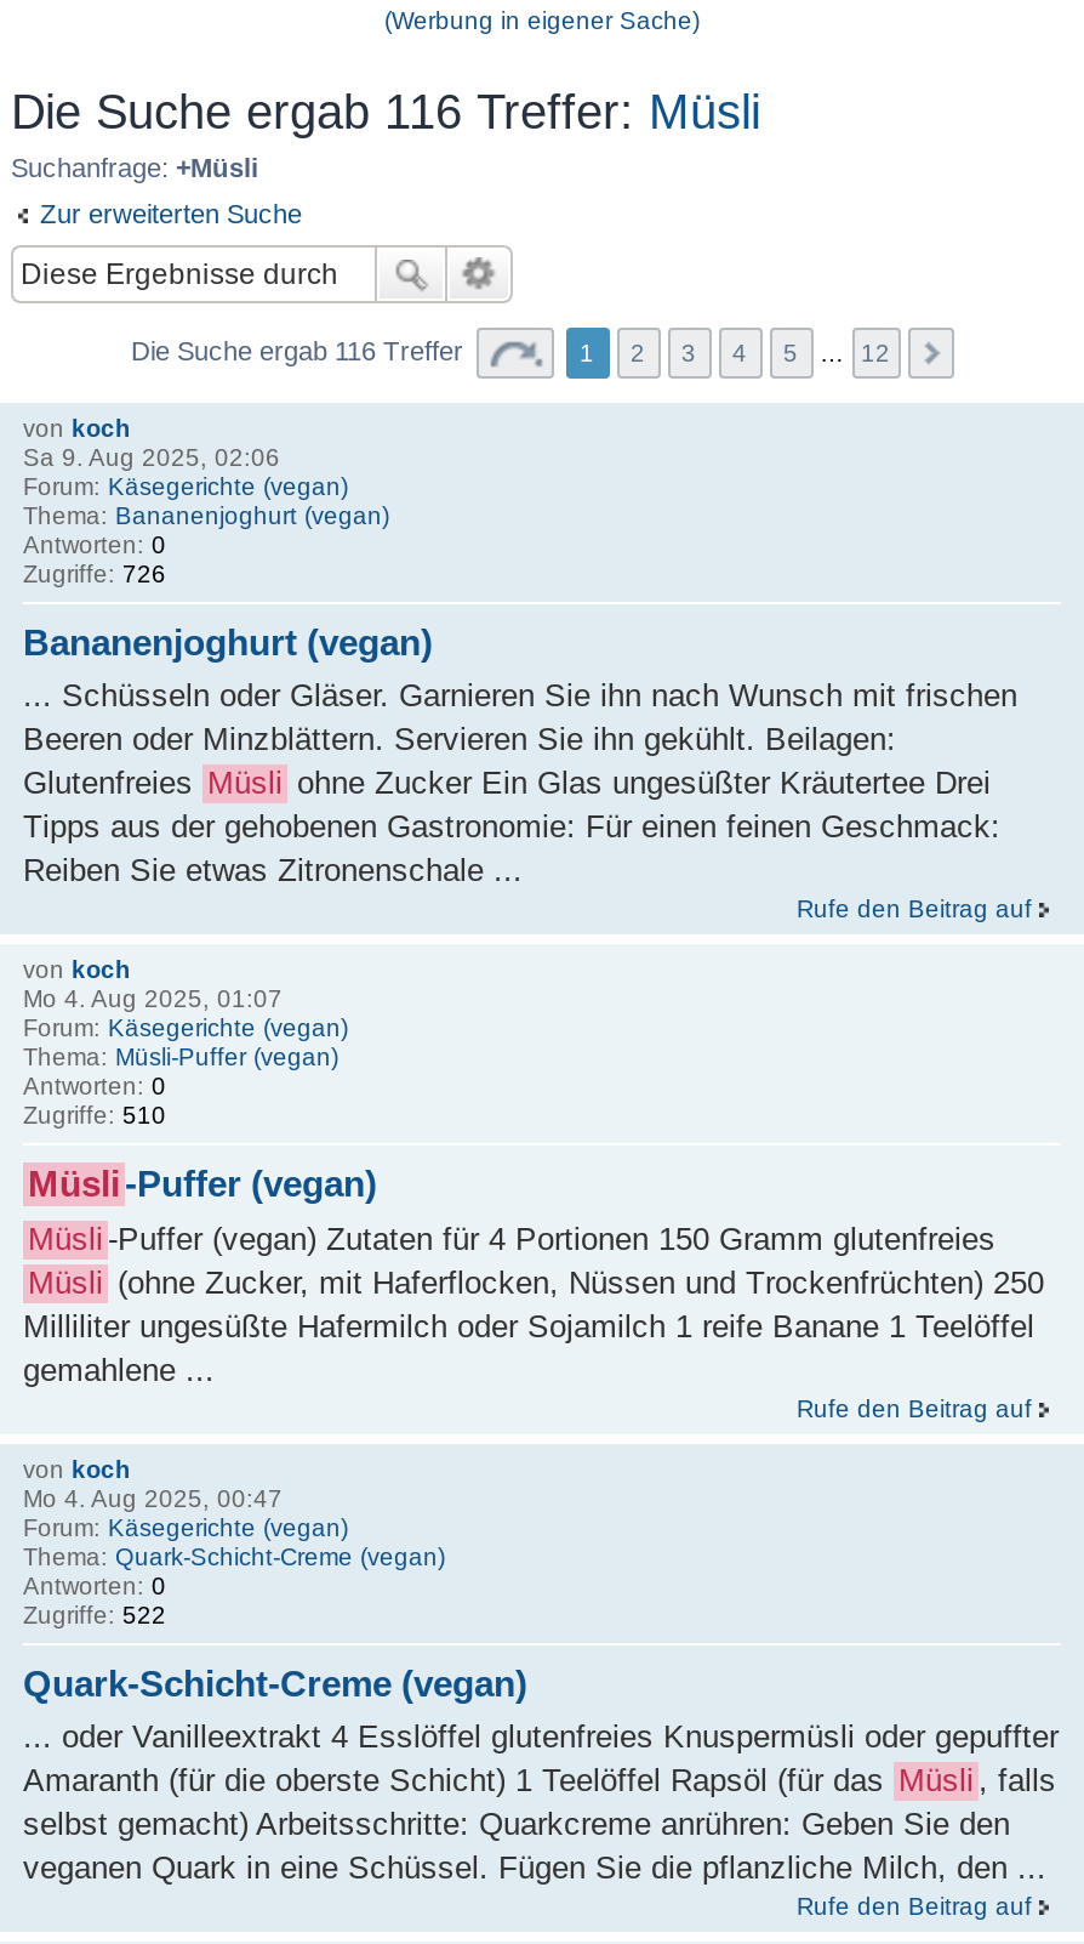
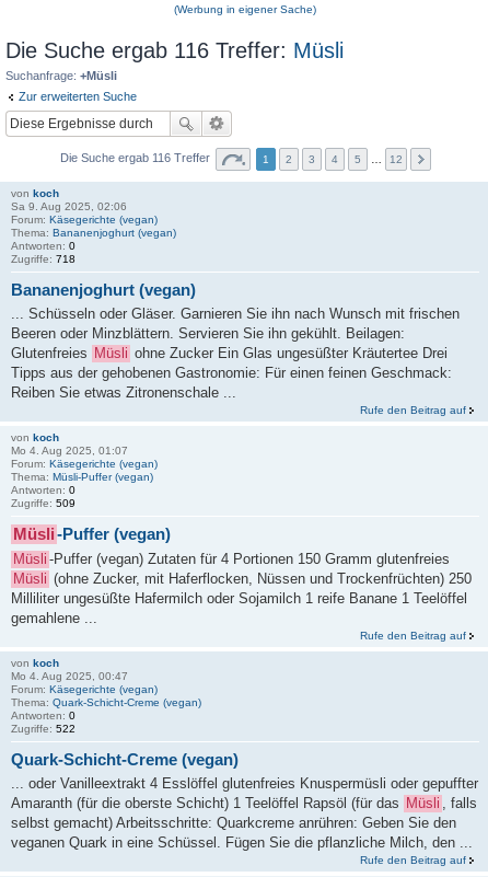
[23,561,166,587] Zugriffe: 726 -> [11,253,75,265] Zugriffe: 718
[23,1103,166,1130] Zugriffe: 510 -> [11,498,75,510] Zugriffe: 509

